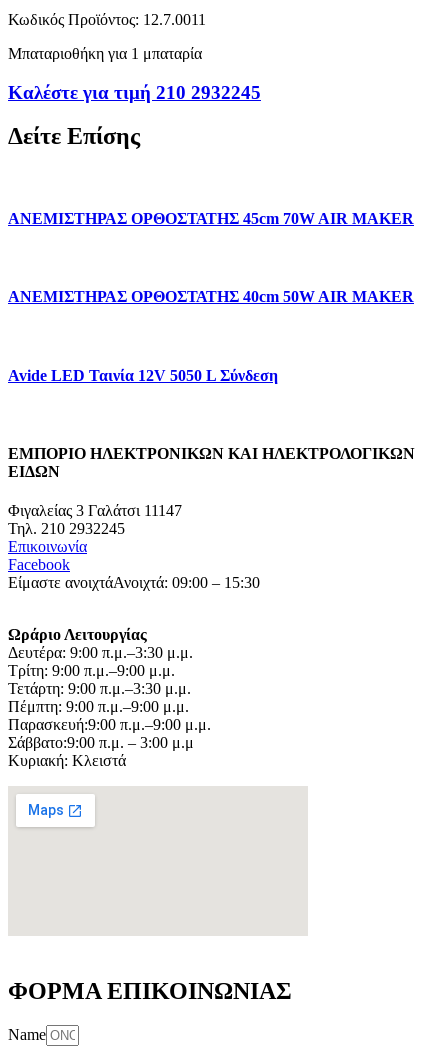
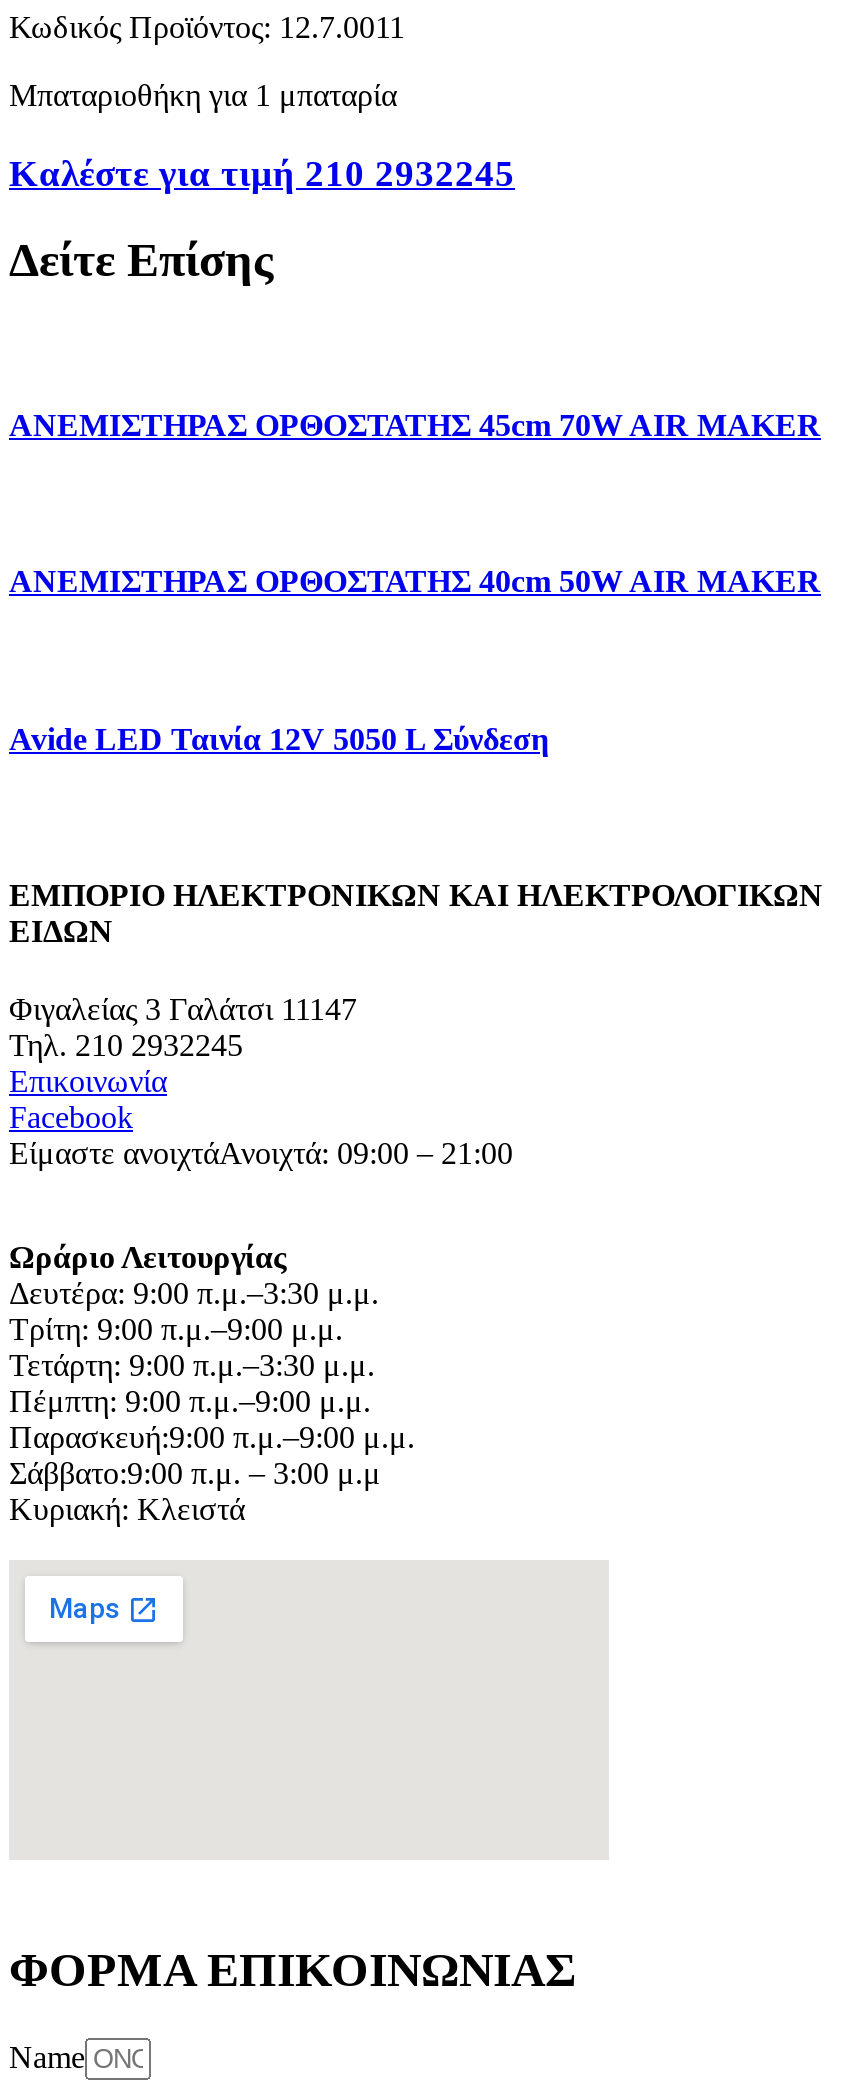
[8,574,260,591] Είμαστε ανοιχτάΑνοιχτά: 09:00 – 15:30 -> [9,1137,513,1171] Είμαστε ανοιχτάΑνοιχτά: 09:00 – 21:00

